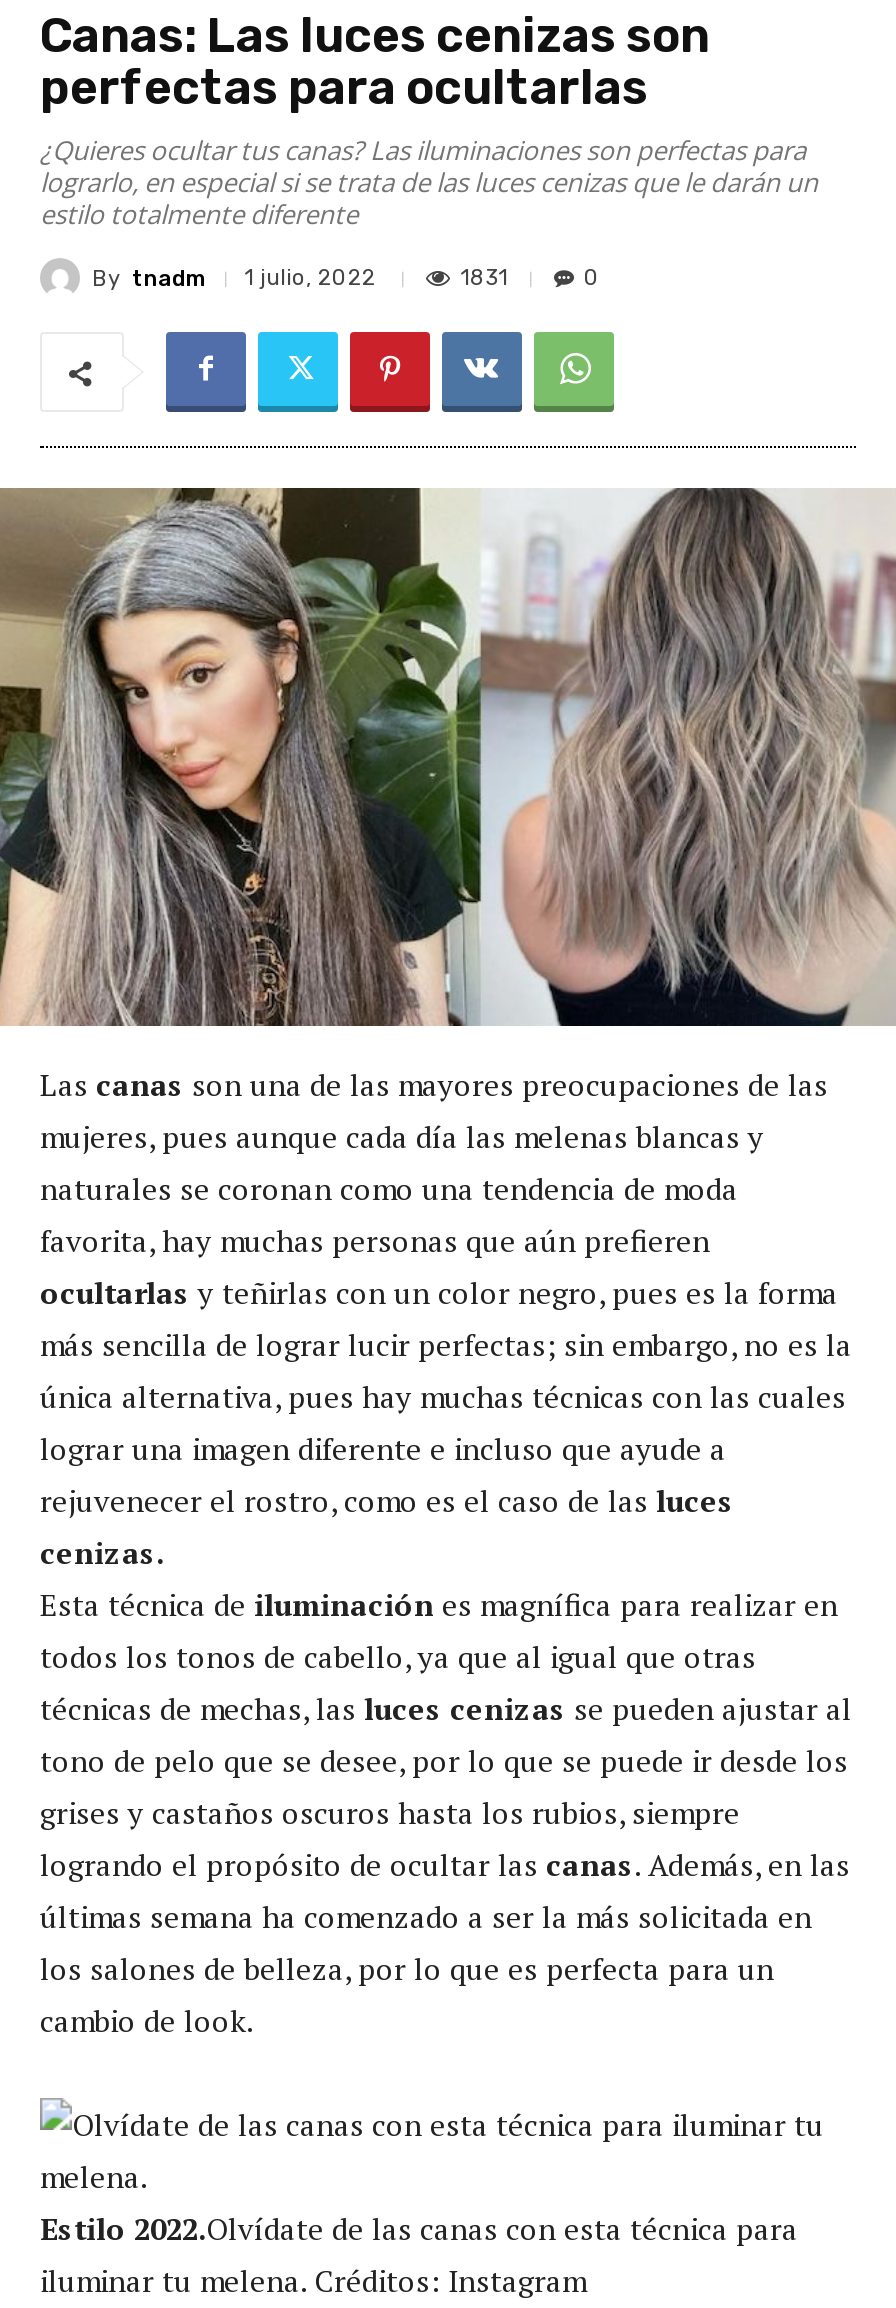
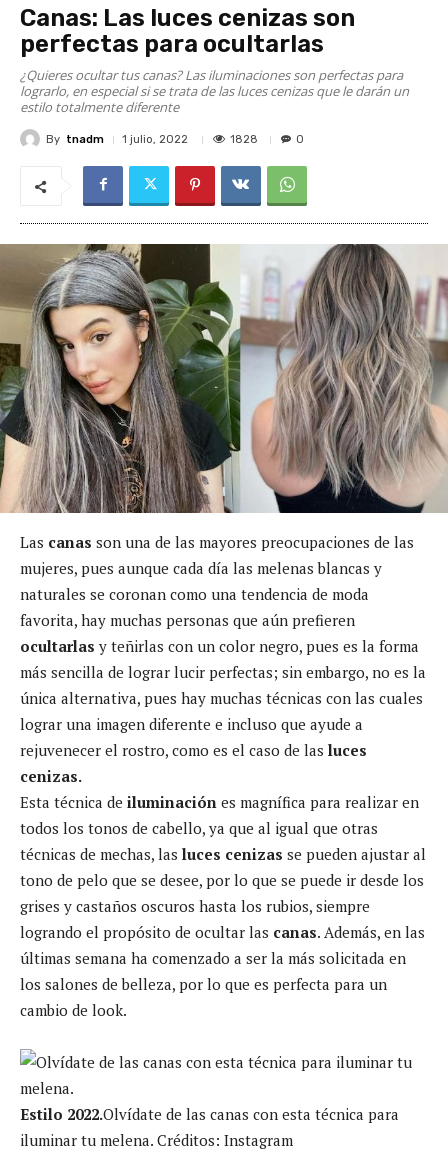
[460,266,508,292] 1831 -> [230,133,258,146] 1828

